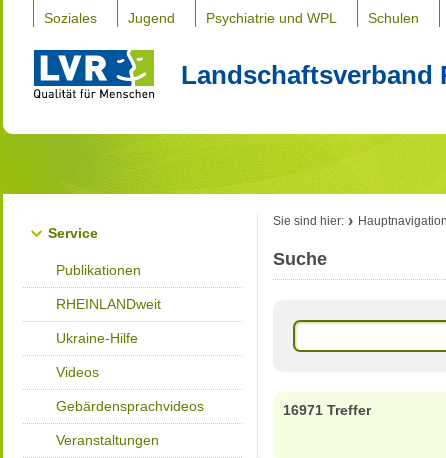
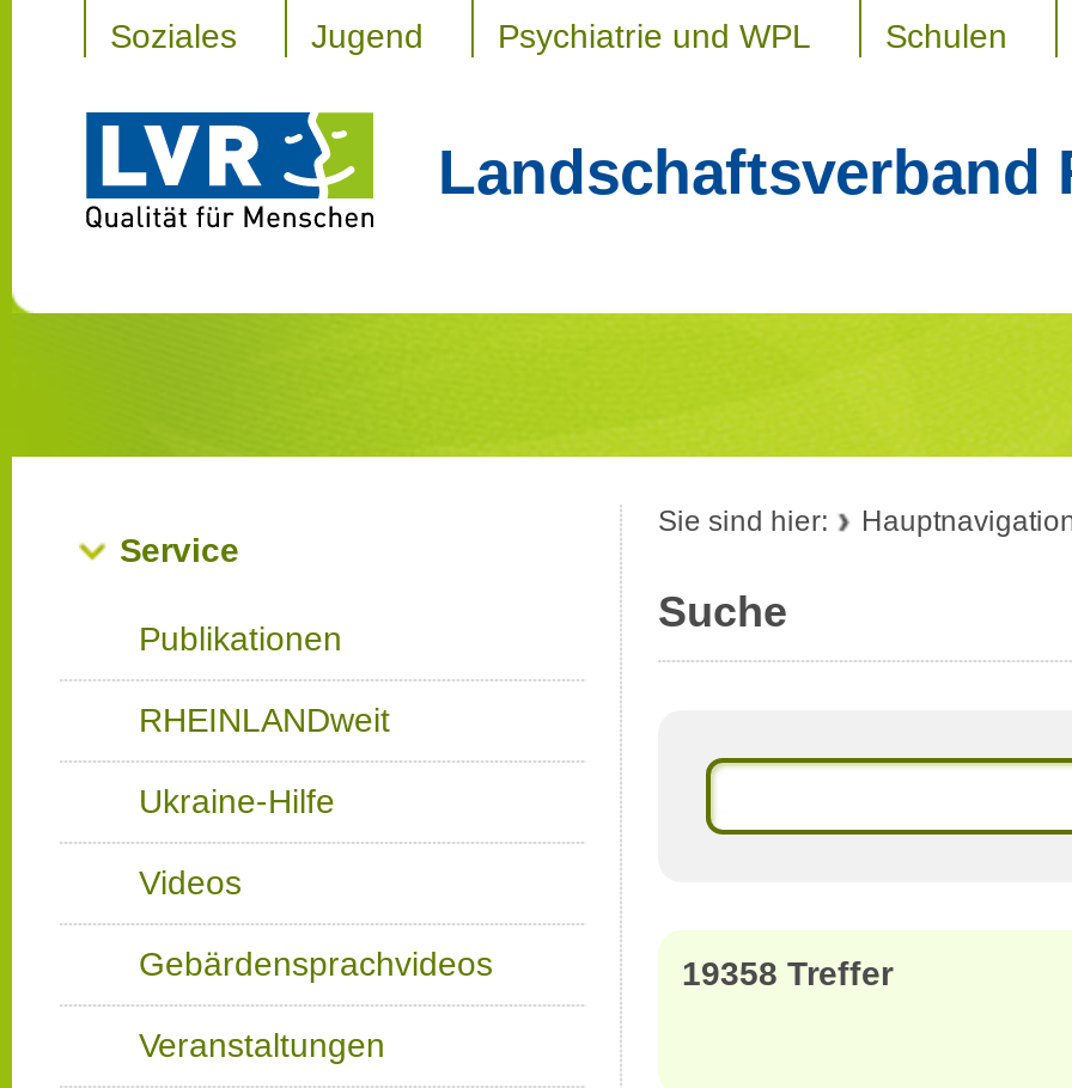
[283,402,371,418] 16971 Treffer -> [682,954,893,992] 19358 Treffer

